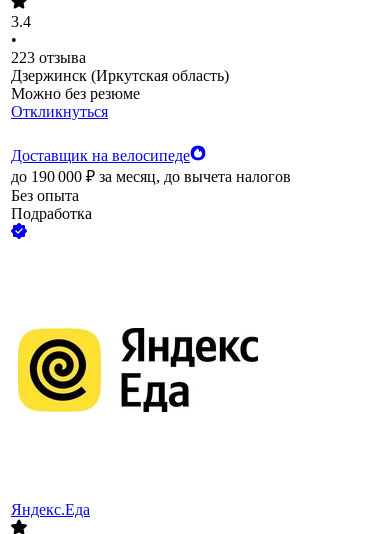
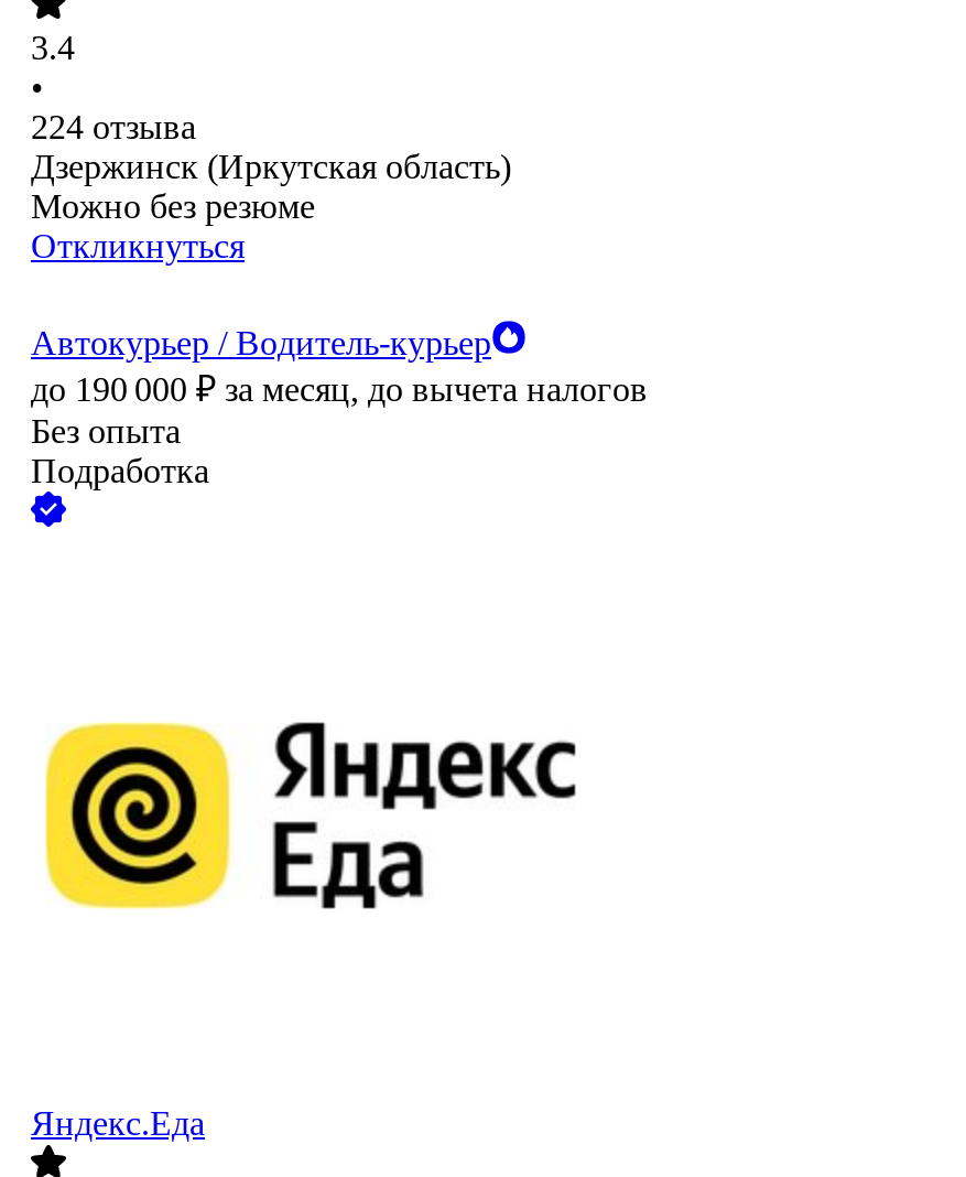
[11,49,86,66] 223 отзыва -> [31,109,196,146] 224 отзыва
[11,147,190,164] Доставщик на велосипеде -> [31,325,491,362] Автокурьер / Водитель-курьер

